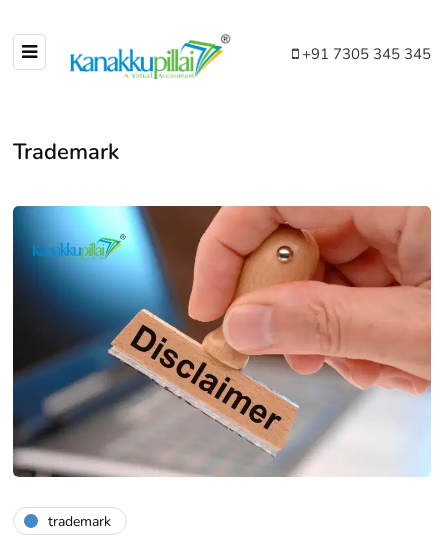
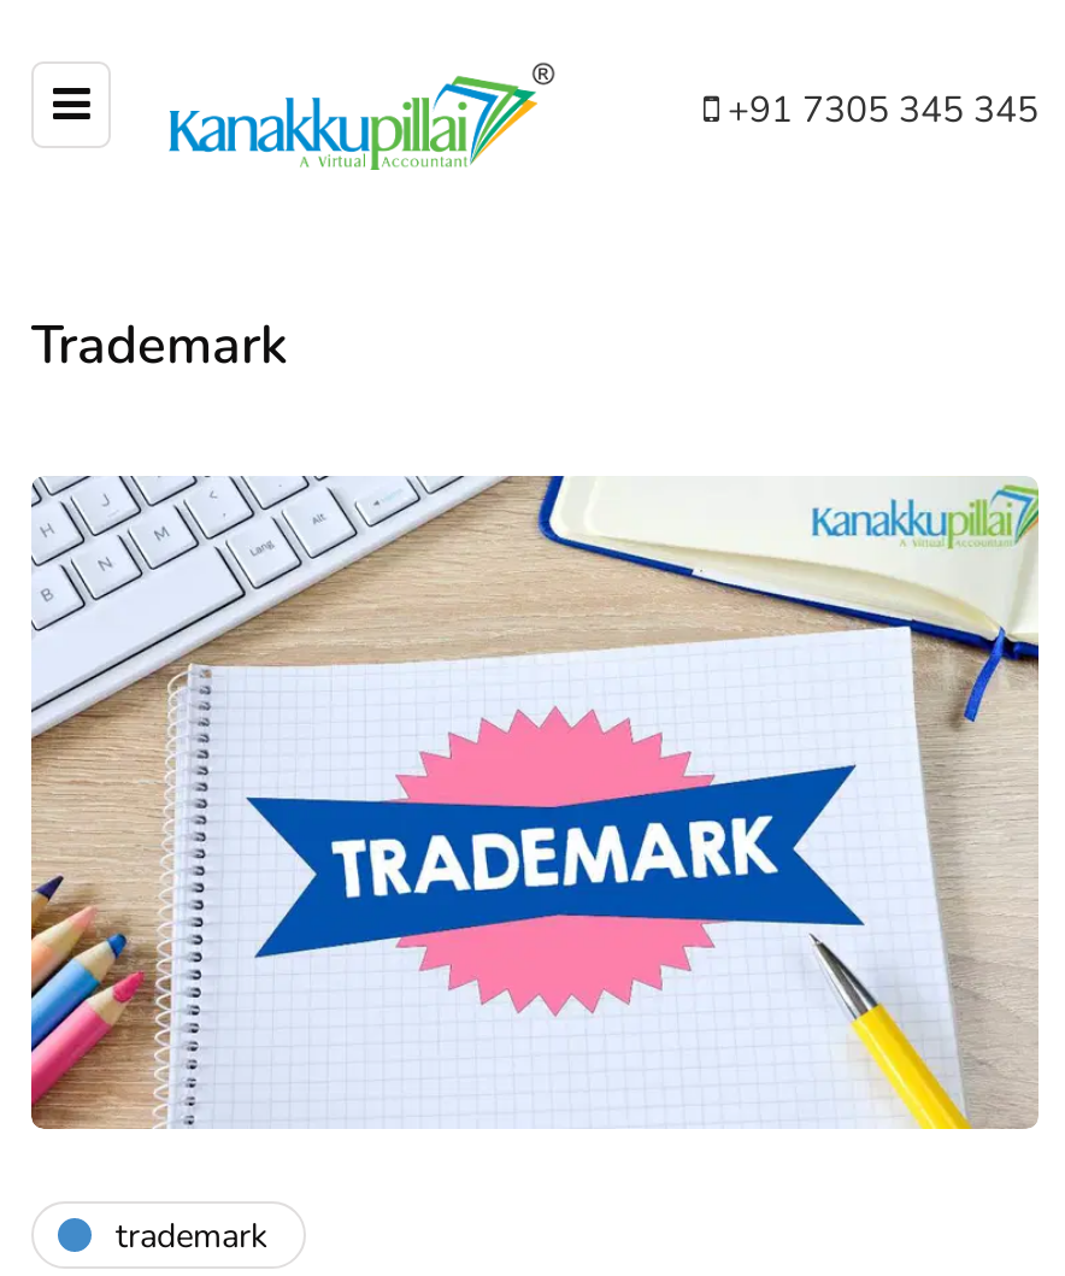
[12,205,432,478] [image] -> [29,474,1041,1131] [image]

